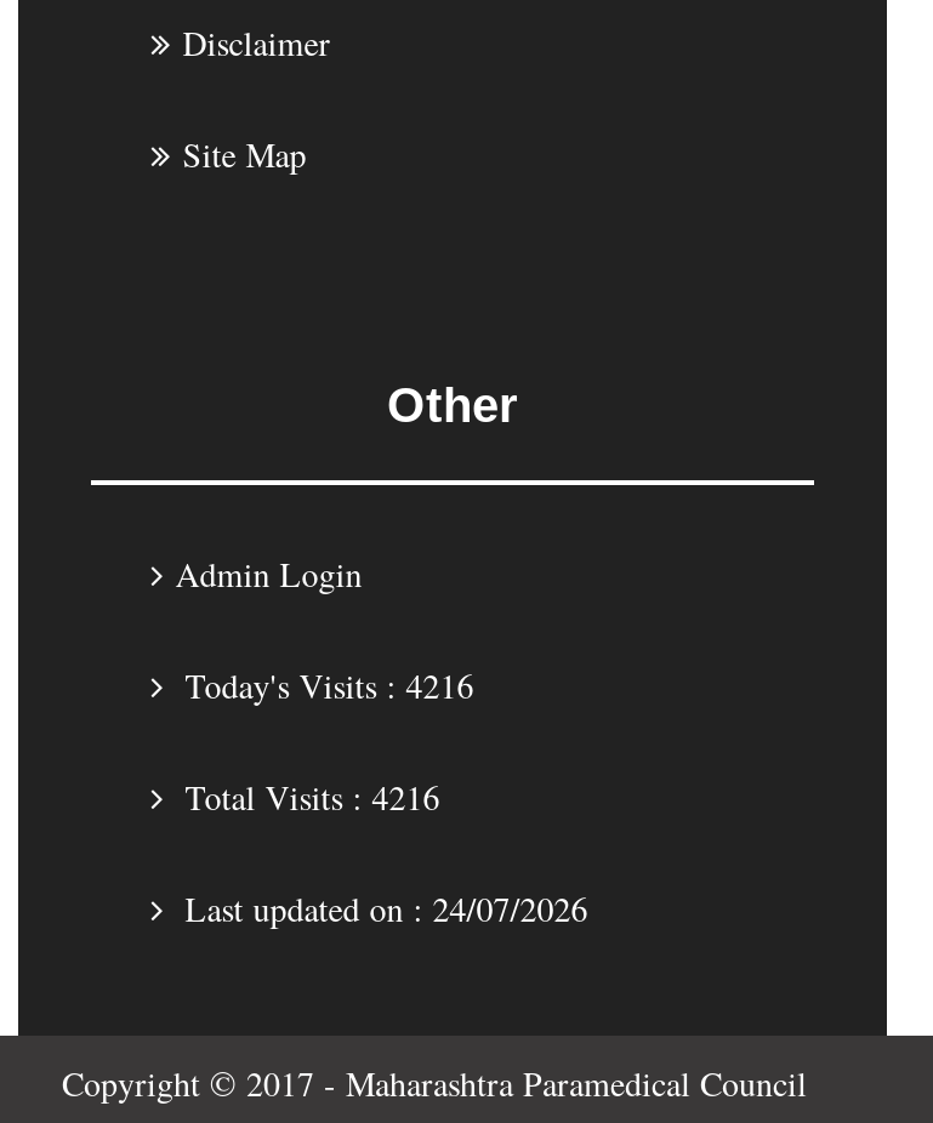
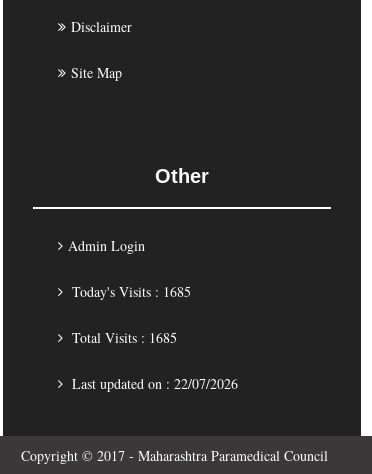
[175,661,474,708] Today's Visits : 4216 -> [68,282,191,301] Today's Visits : 1685
[175,773,440,819] Total Visits : 4216 -> [68,328,177,347] Total Visits : 1685
[175,885,588,931] Last updated on : 24/07/2026 -> [68,374,238,393] Last updated on : 22/07/2026

